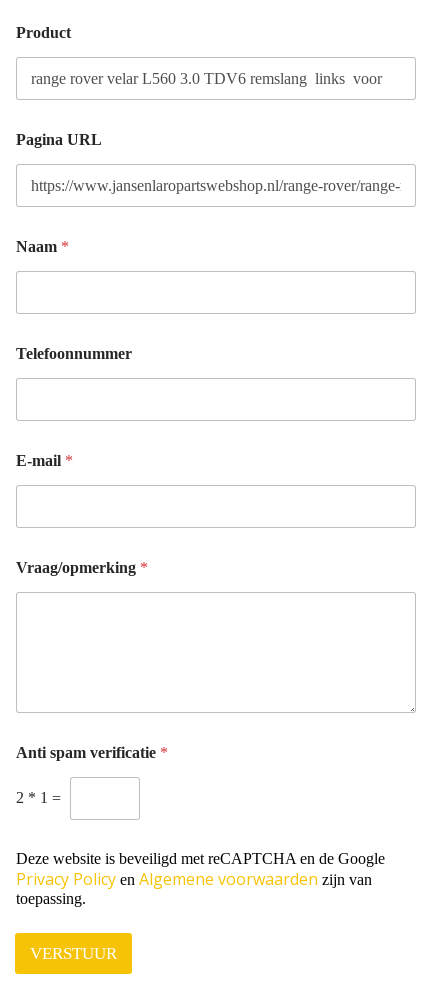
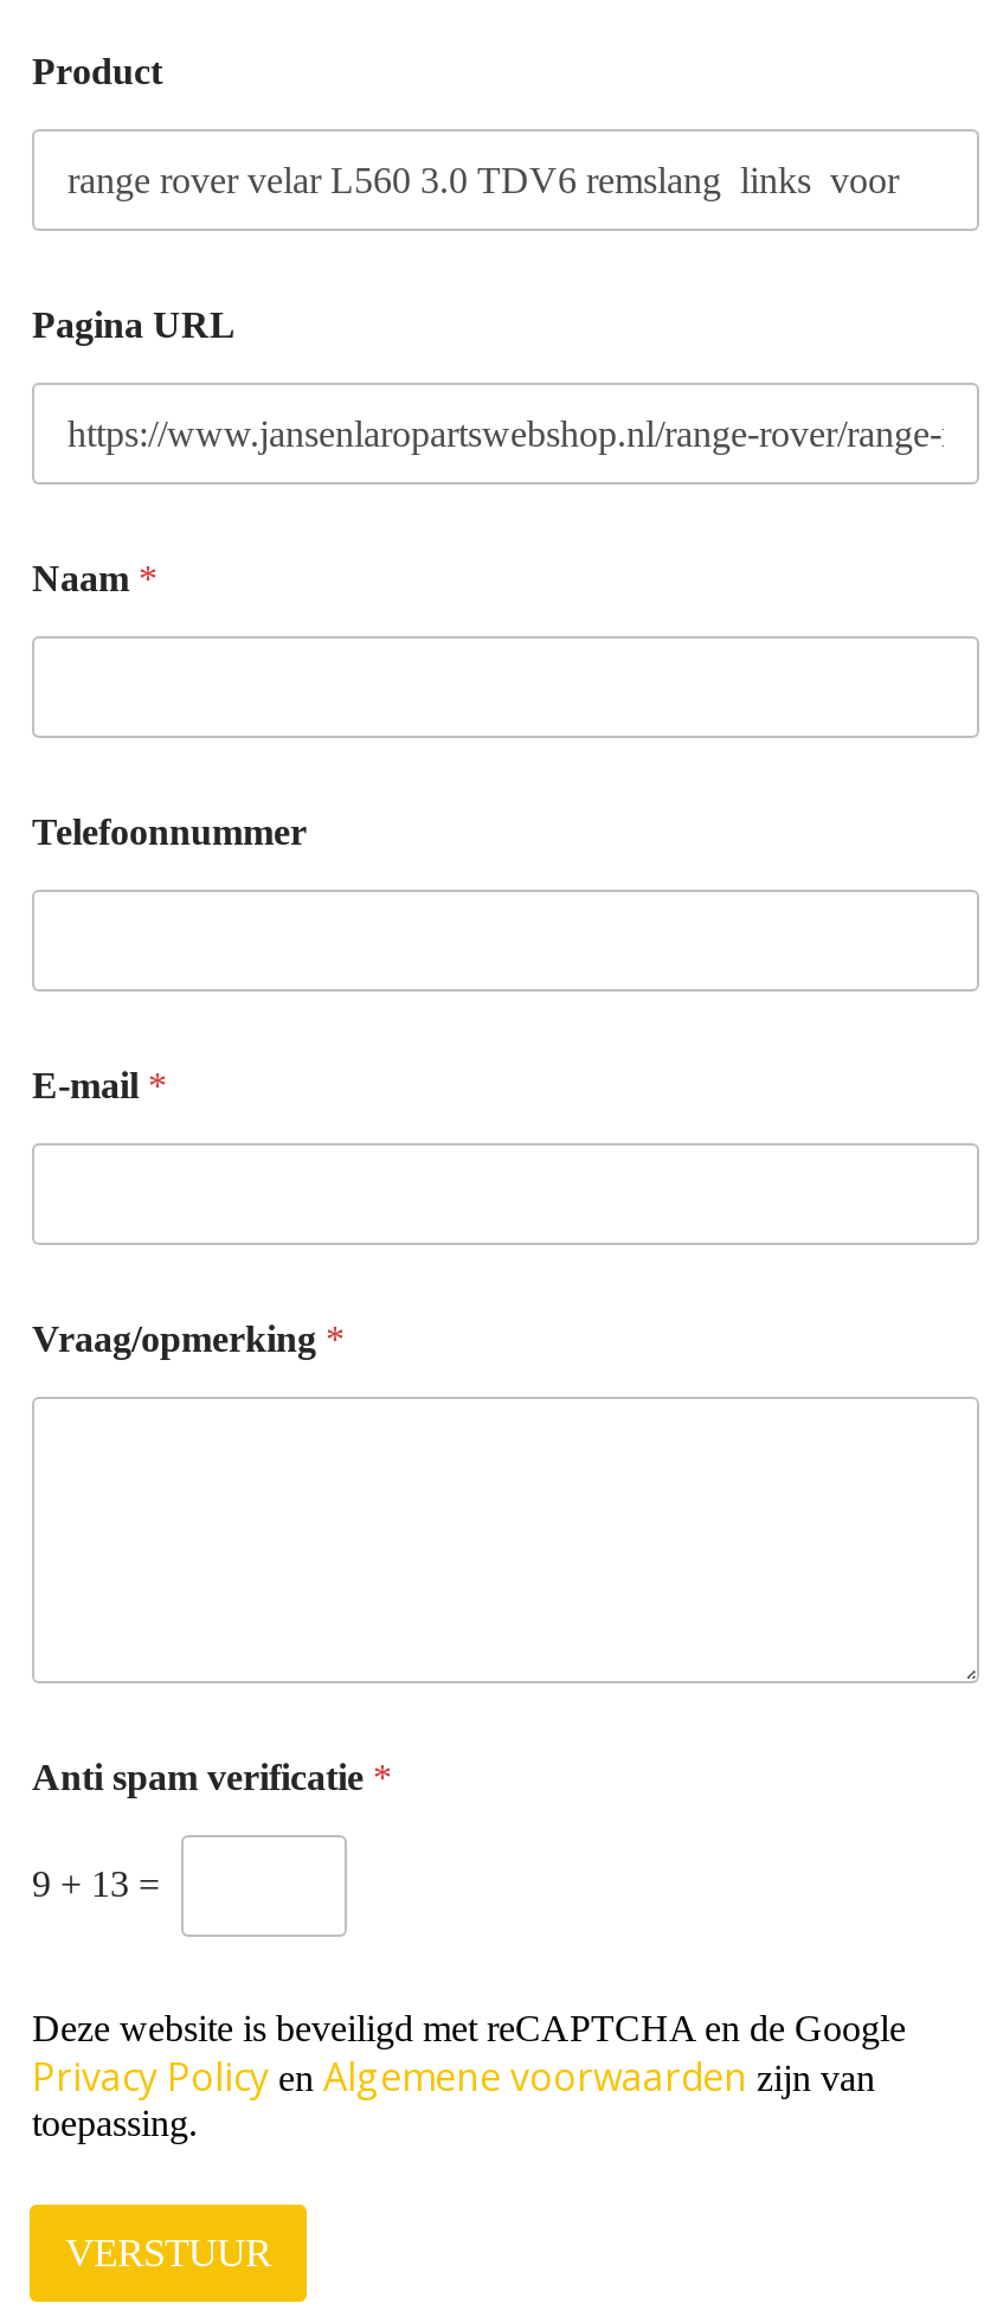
[16,789,61,806] 2 * 1 = -> [32,1864,160,1904] 9 + 13 =

